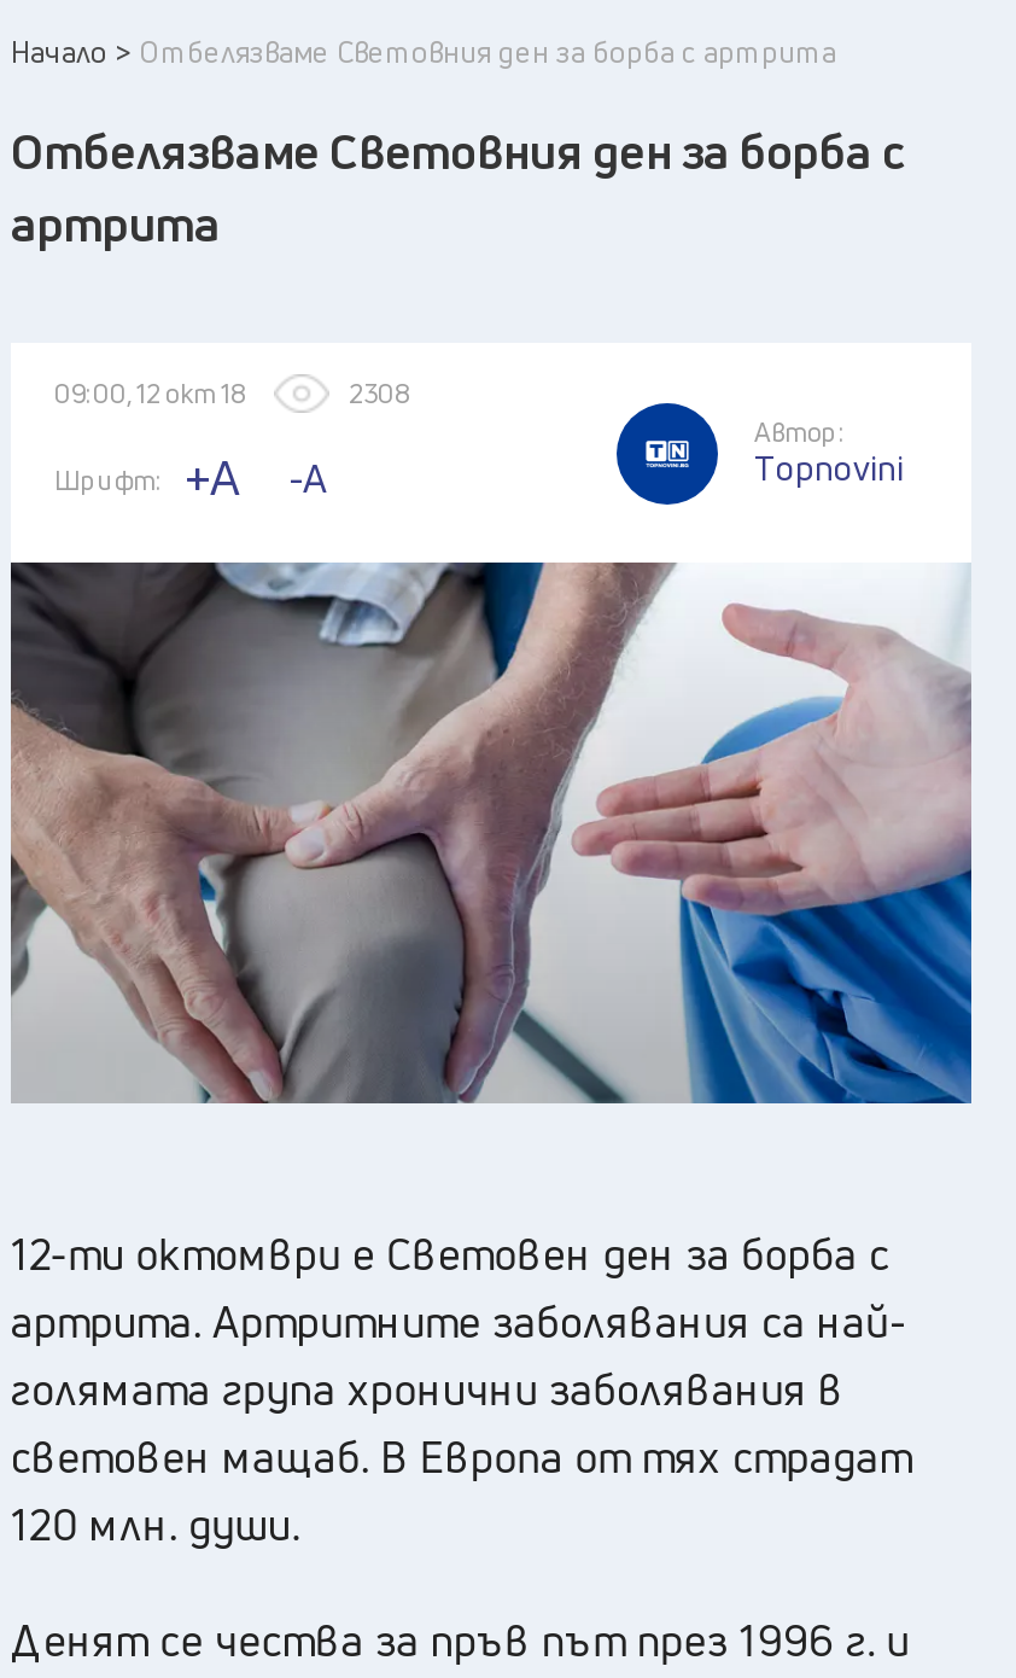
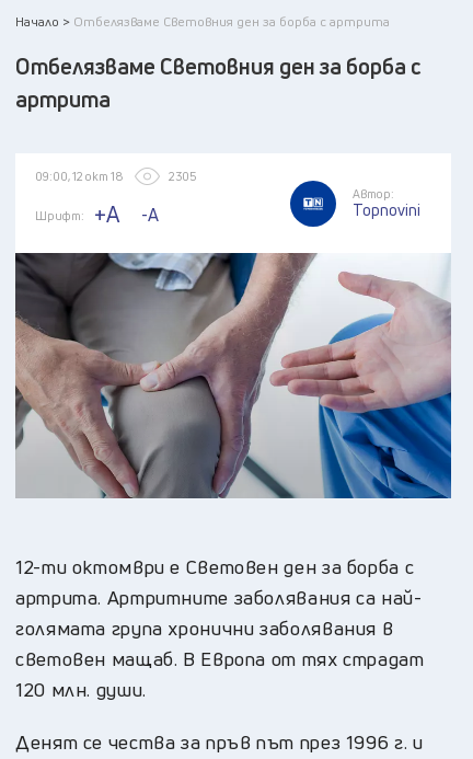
[349,374,414,410] 2308 -> [169,168,196,184] 2305

